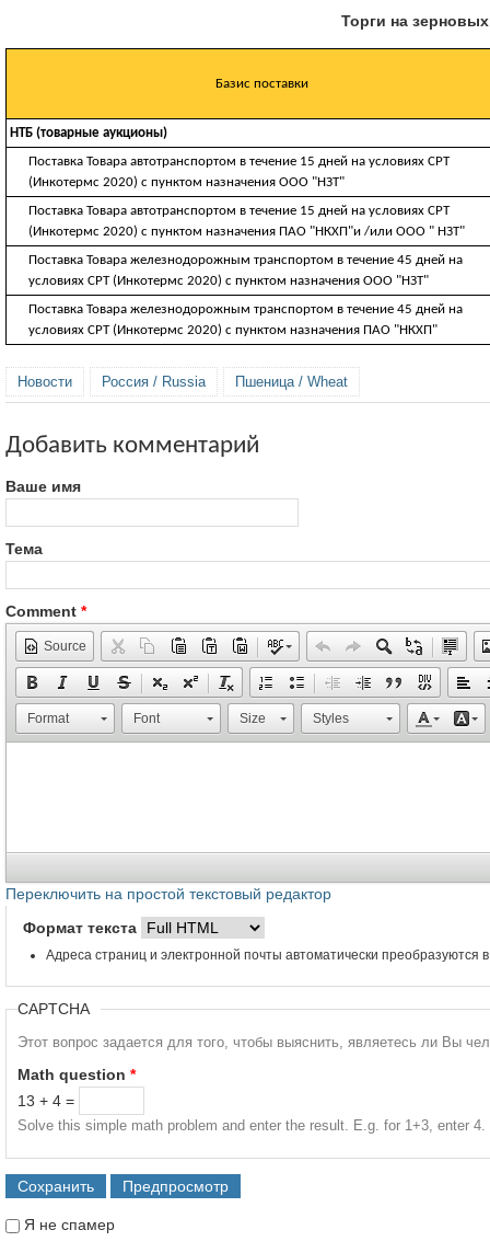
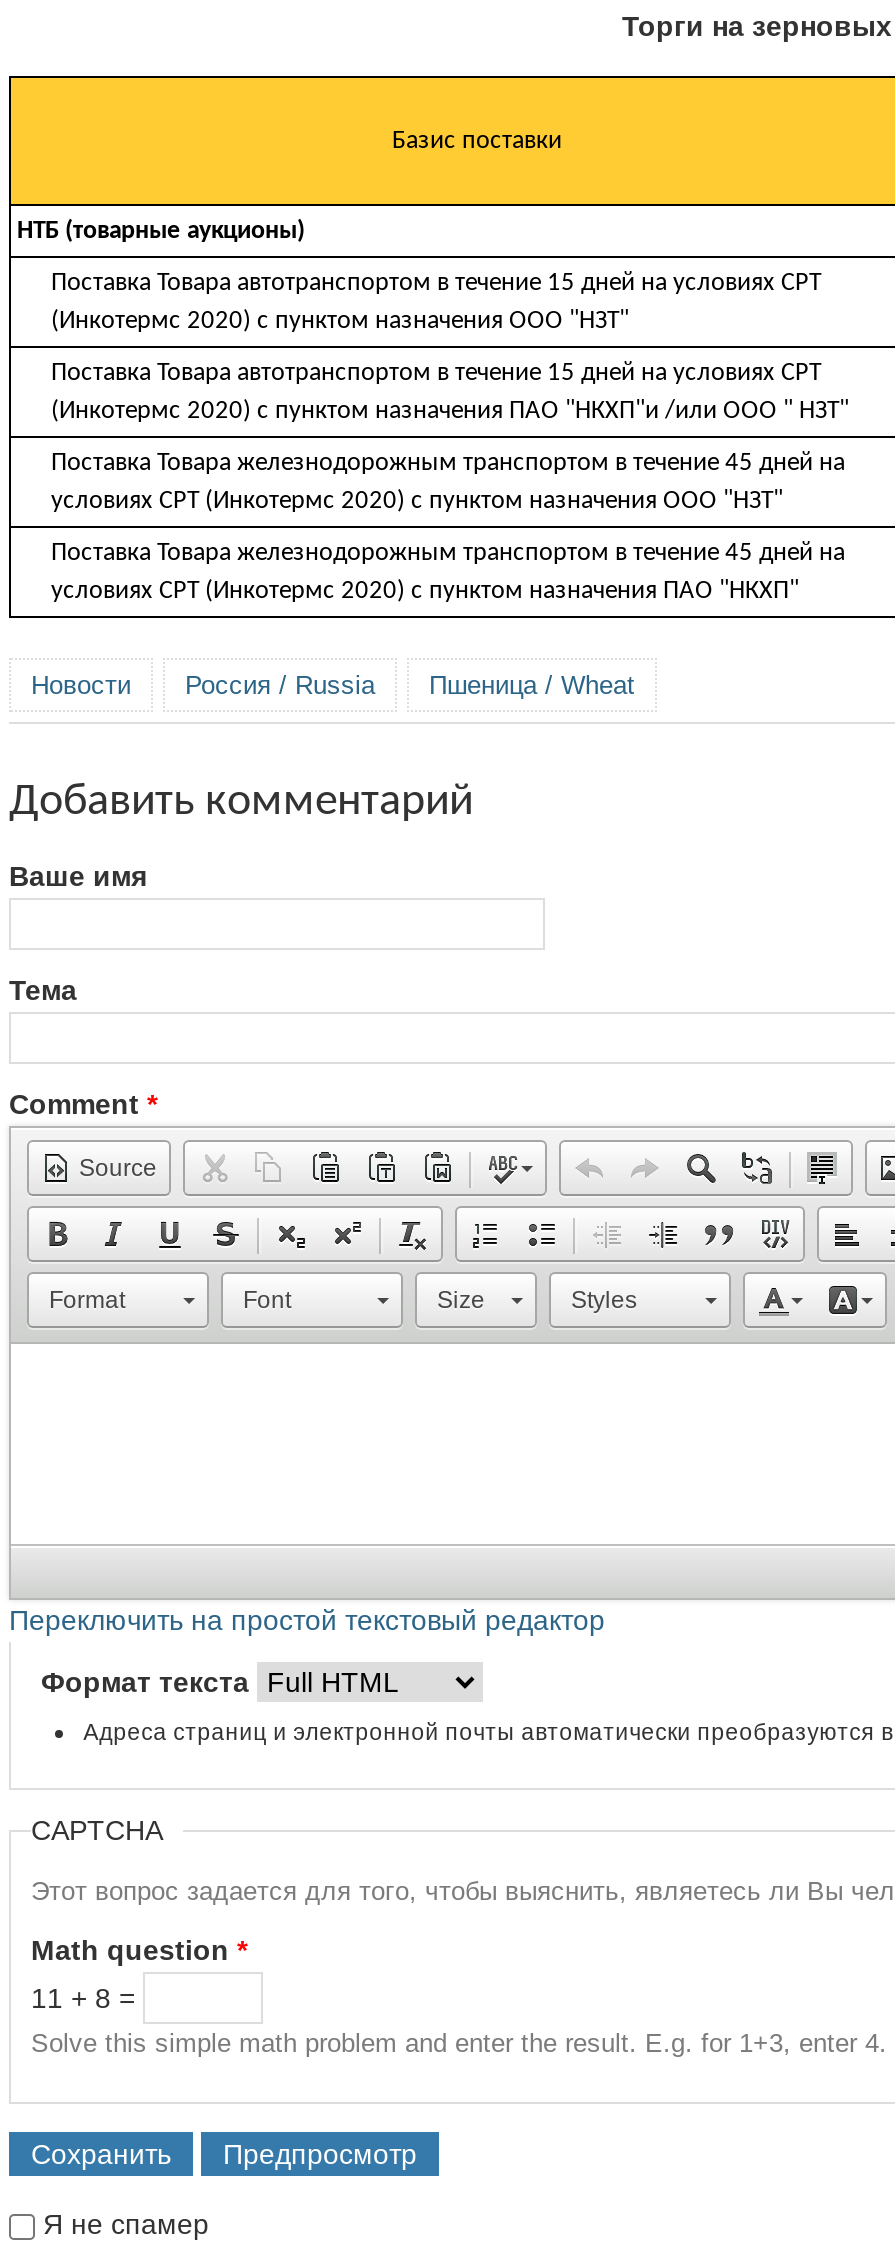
[17,1092,79,1109] 13 + 4 = -> [31,1982,143,2014] 11 + 8 =

